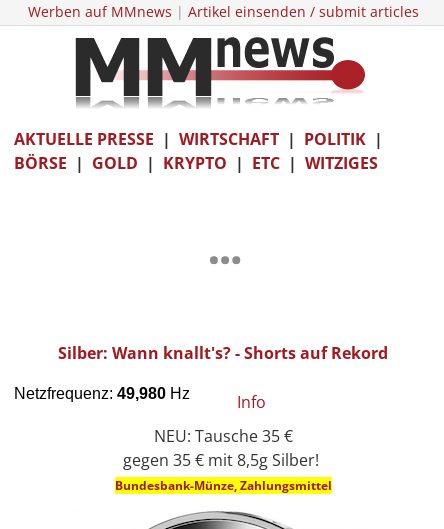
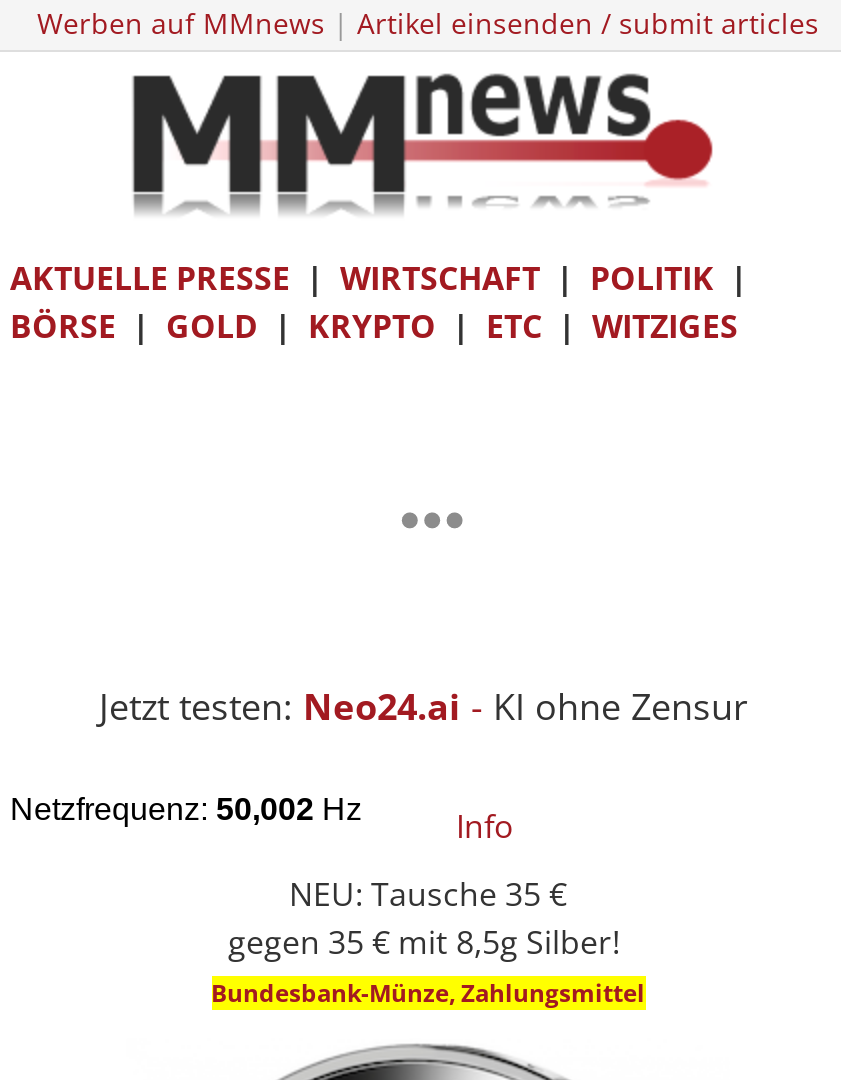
[58,342,388,364] Silber: Wann knallt's? - Shorts auf Rekord -> [99,682,757,730] Jetzt testen: Neo24.ai - KI ohne Zensur

